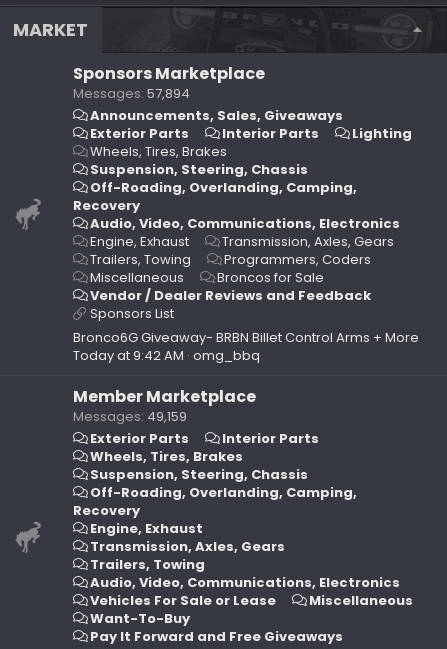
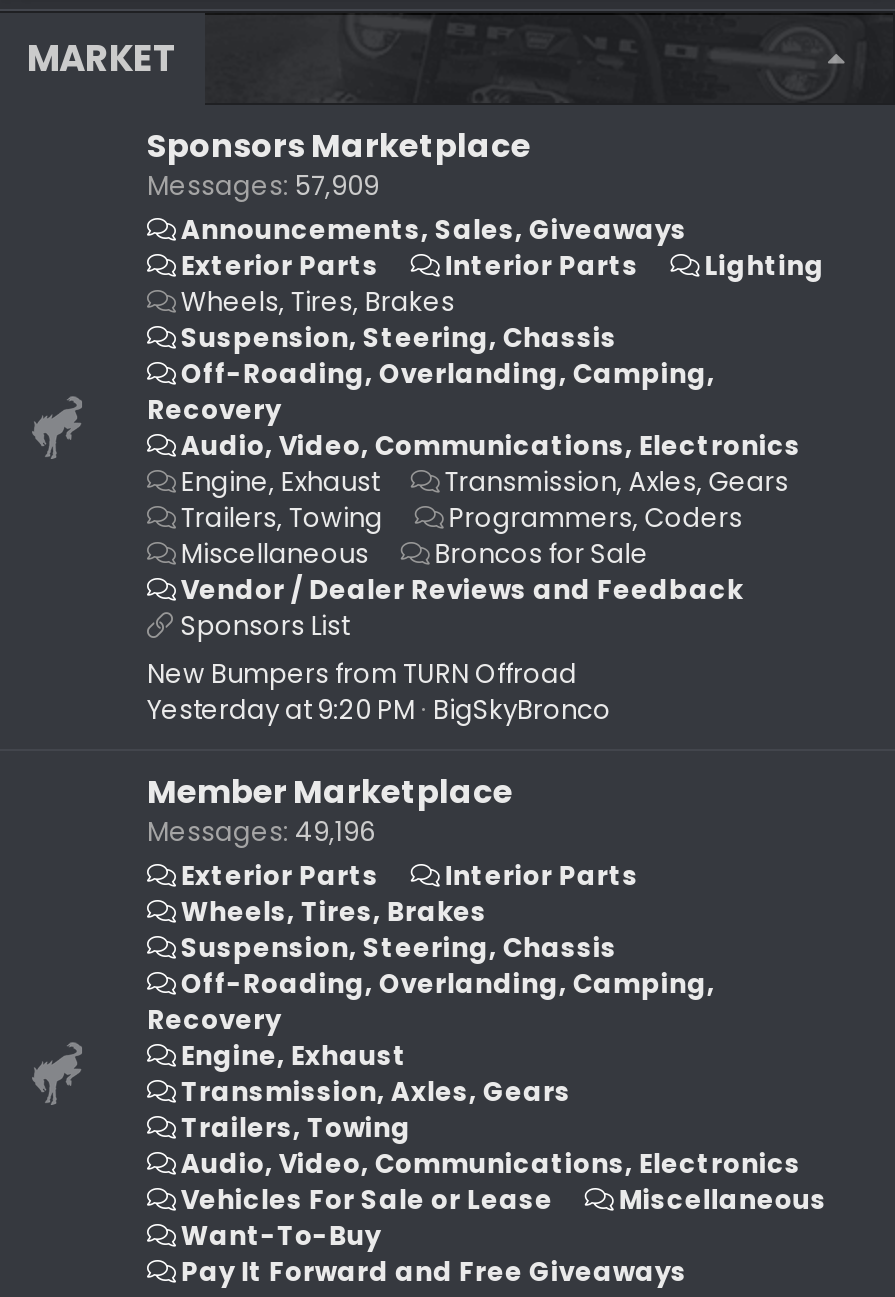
[73,84,190,103] Messages 57,894 -> [147,167,379,205] Messages 57,909
[73,328,419,365] Bronco6G Giveaway- BRBN Billet Control Arms + More | Today at 9:42 AM omg_bbq -> [147,655,611,729] New Bumpers from TURN Offroad | Yesterday at 9:20 PM BigSkyBronco
[73,407,187,426] Messages 49,159 -> [147,813,375,851] Messages 49,196

